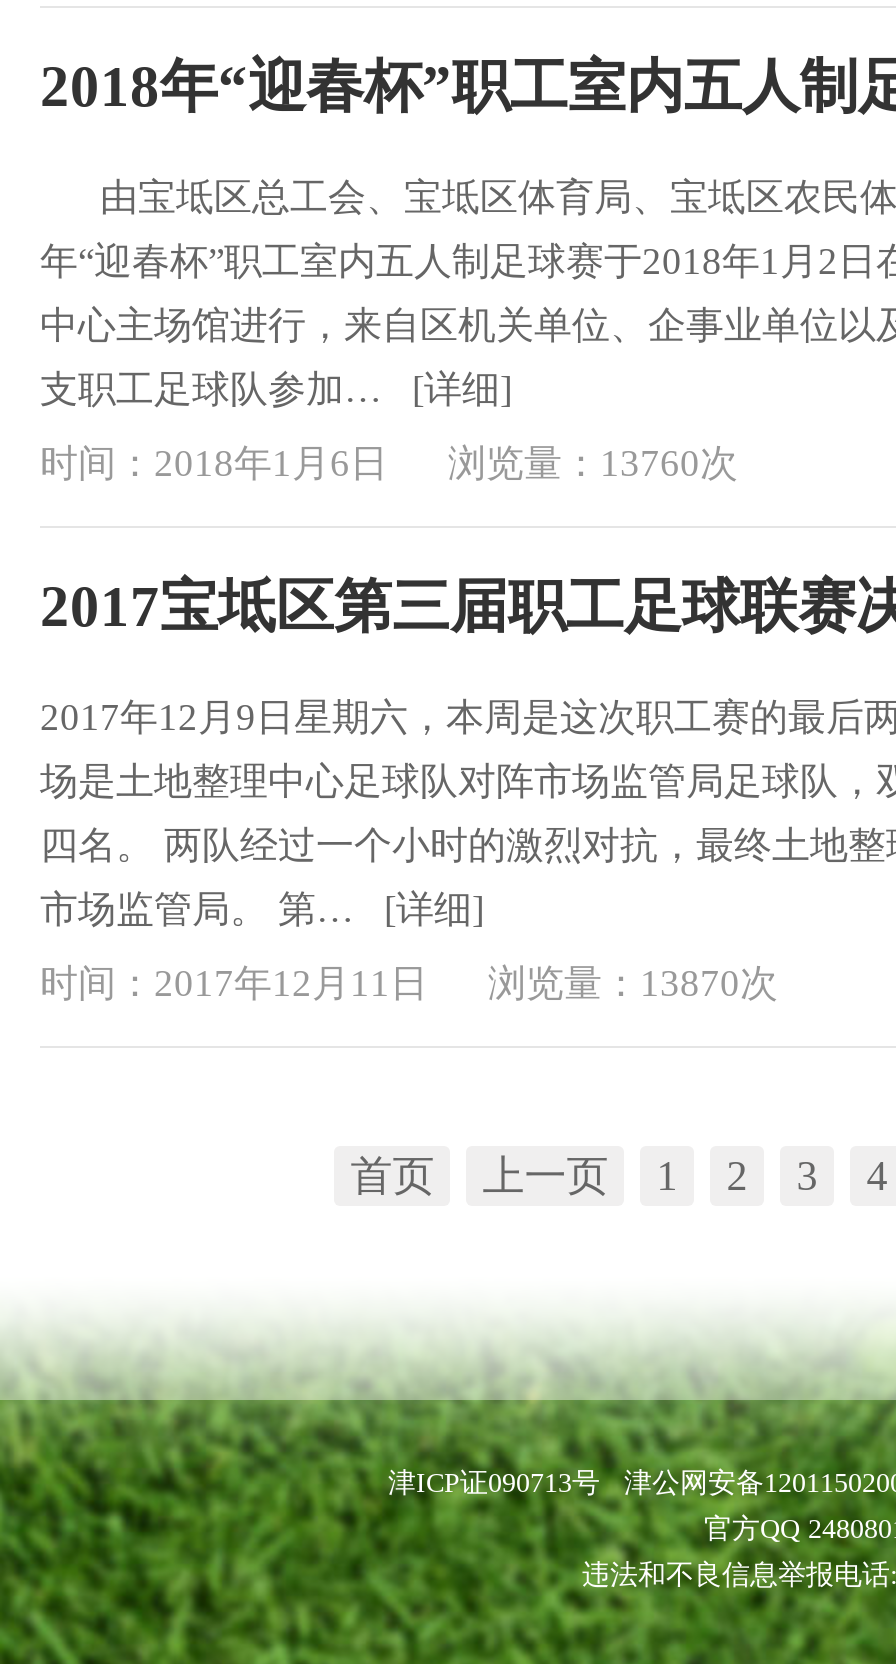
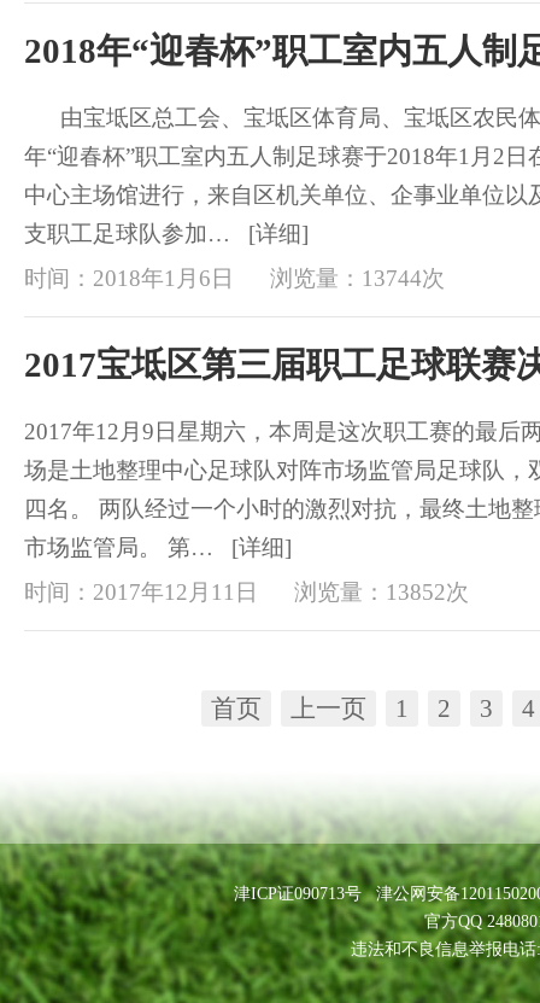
[40,442,738,484] 时间：2018年1月6日 浏览量：13760次 -> [24,266,445,291] 时间：2018年1月6日 浏览量：13744次
[40,962,778,1004] 时间：2017年12月11日 浏览量：13870次 -> [24,579,469,605] 时间：2017年12月11日 浏览量：13852次

